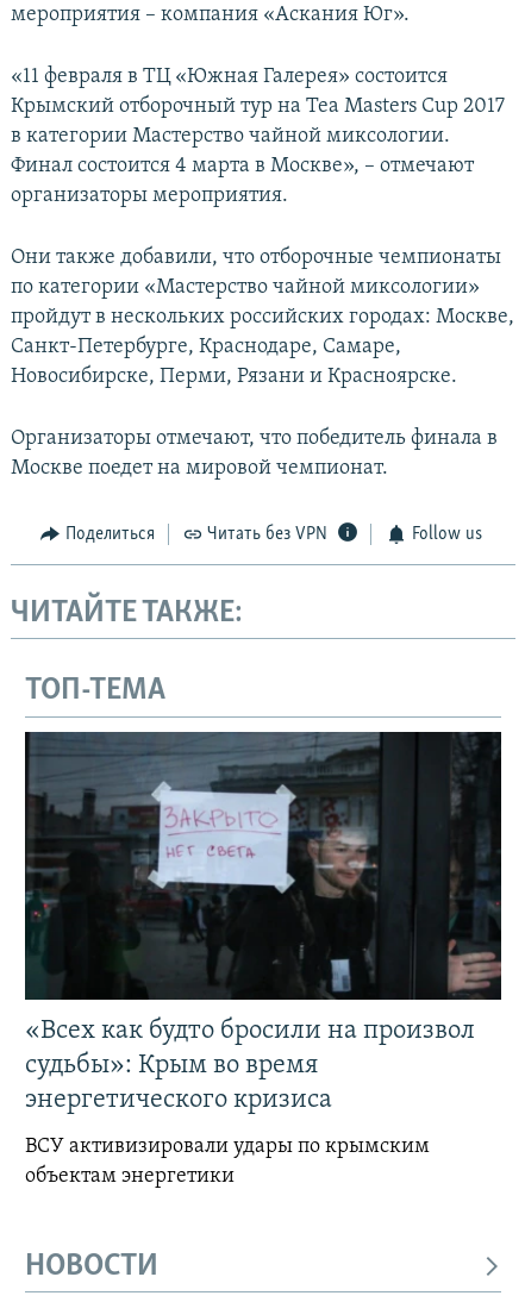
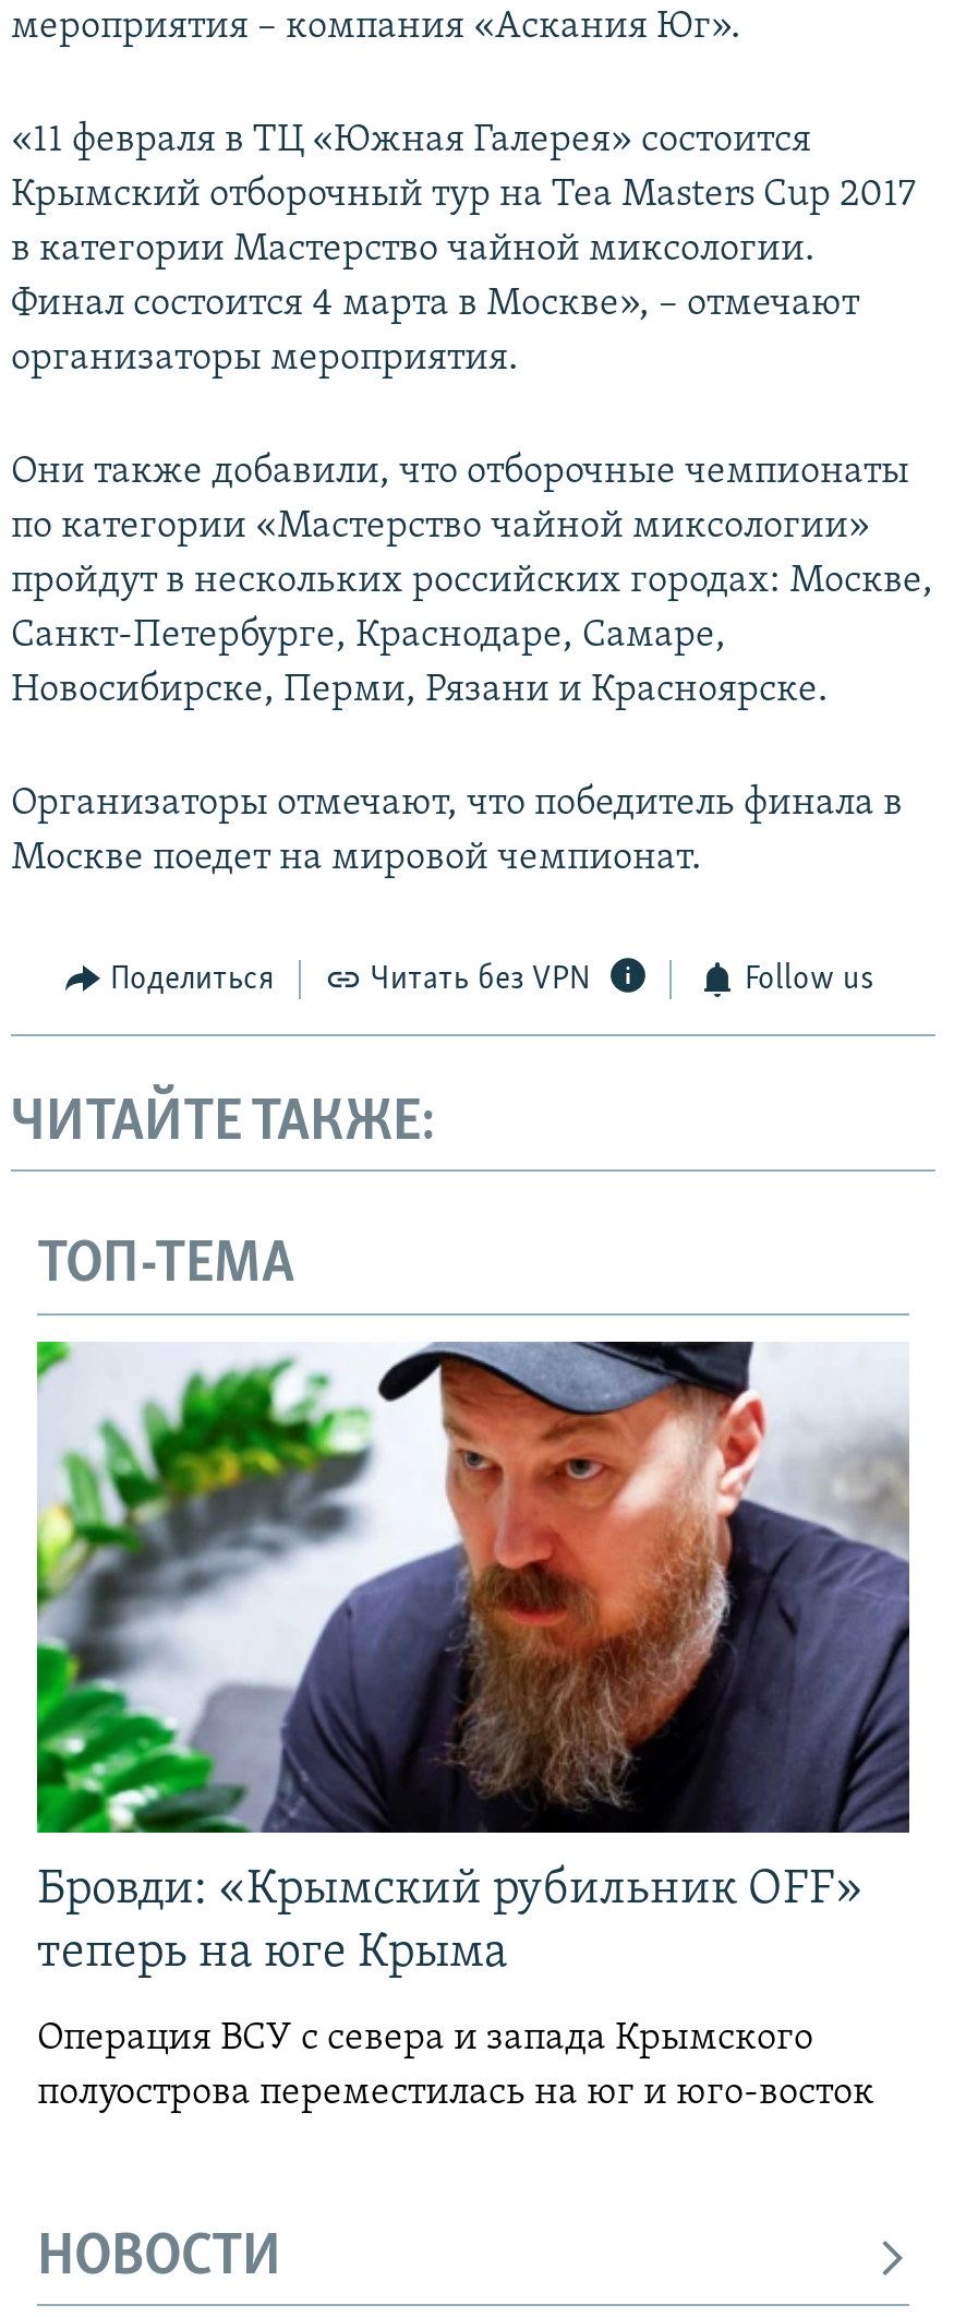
[24,731,502,1114] [image] | «Всех как будто бросили на произвол | судьбы»: Крым во время | энергетического кризиса -> [35,1340,911,1979] [image] | Бровди: «Крымский рубильник OFF» | теперь на юге Крыма
[25,1135,430,1188] ВСУ активизировали удары по крымским | объектам энергетики -> [37,2018,874,2114] Операция ВСУ с севера и запада Крымского | полуострова переместилась на юг и юго-восток

